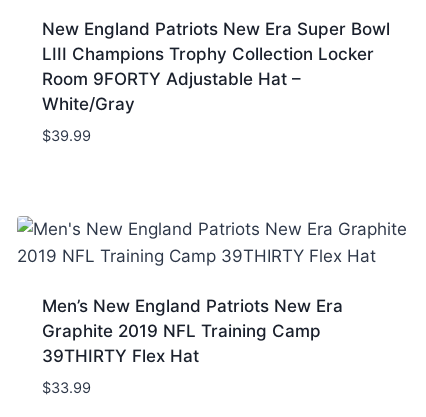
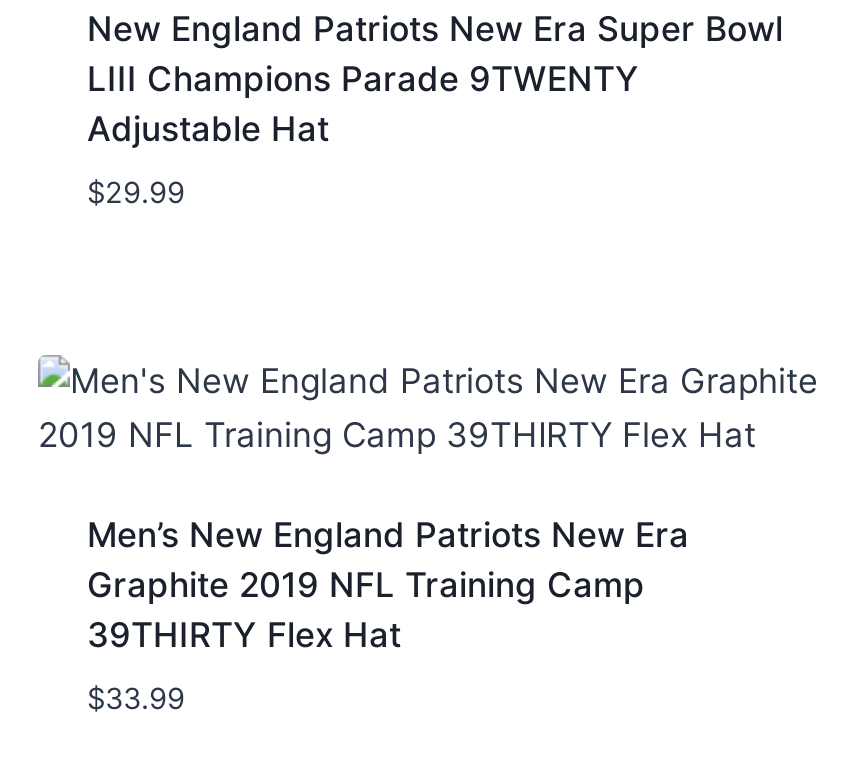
[41,44,373,114] LIII Champions Trophy Collection Locker | Room 9FORTY Adjustable Hat – | White/Gray -> [87,60,639,150] LIII Champions Parade 9TWENTY | Adjustable Hat
[41,127,90,145] $39.99 -> [87,176,185,212] $29.99

